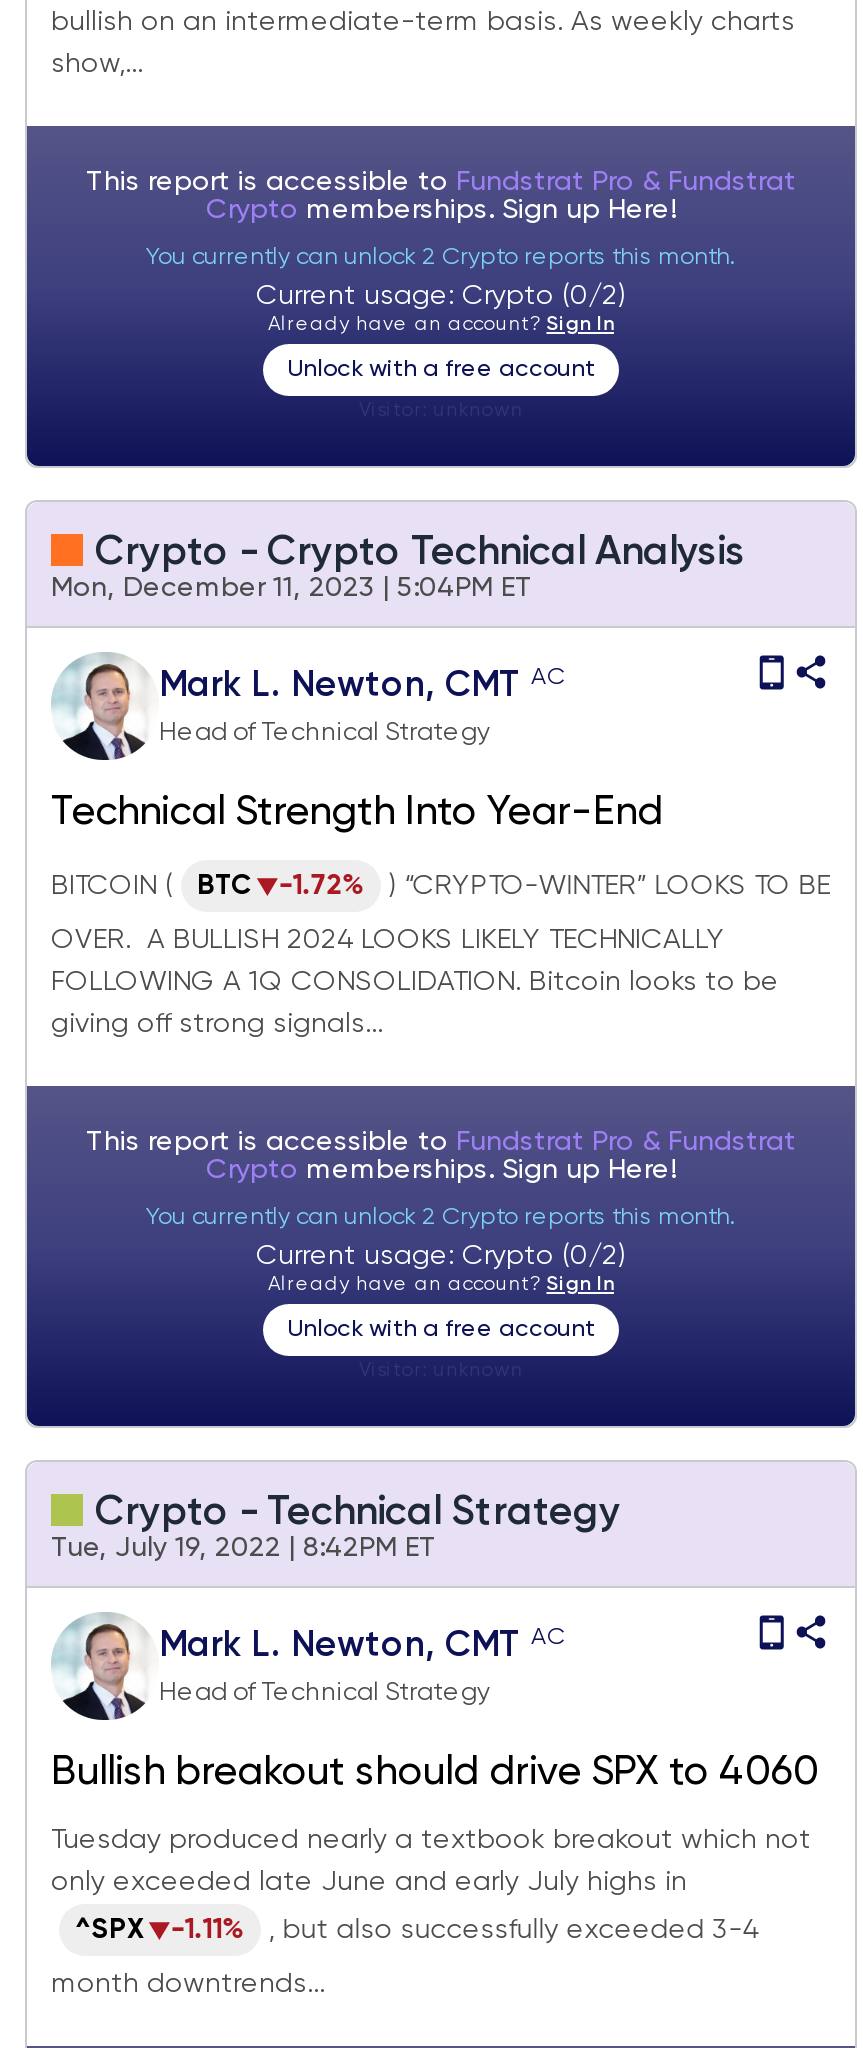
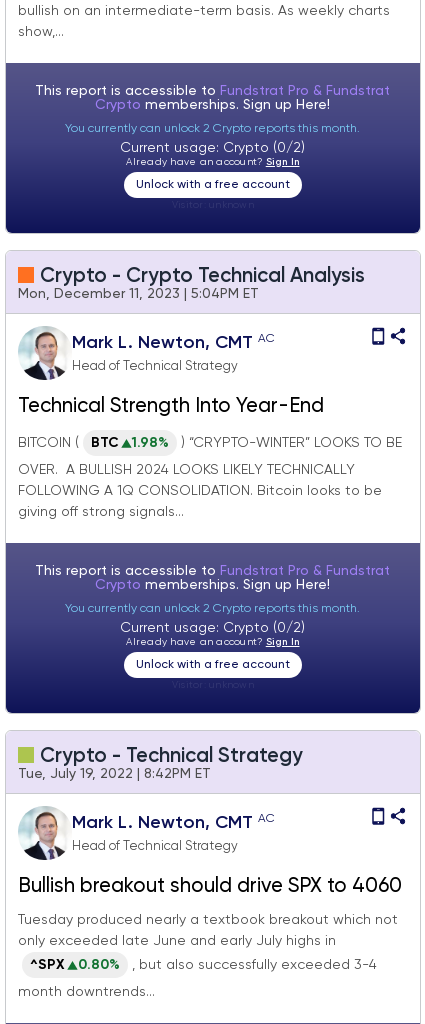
[51,872,830,900] BITCOIN ( BTC -1.72% ) “CRYPTO-WINTER” LOOKS TO BE -> [18,436,402,450] BITCOIN ( BTC 1.98% ) “CRYPTO-WINTER” LOOKS TO BE
[75,1916,758,1944] ^SPX -1.11% , but also successfully exceeded 3-4 -> [30,958,377,972] ^SPX 0.80% , but also successfully exceeded 3-4

